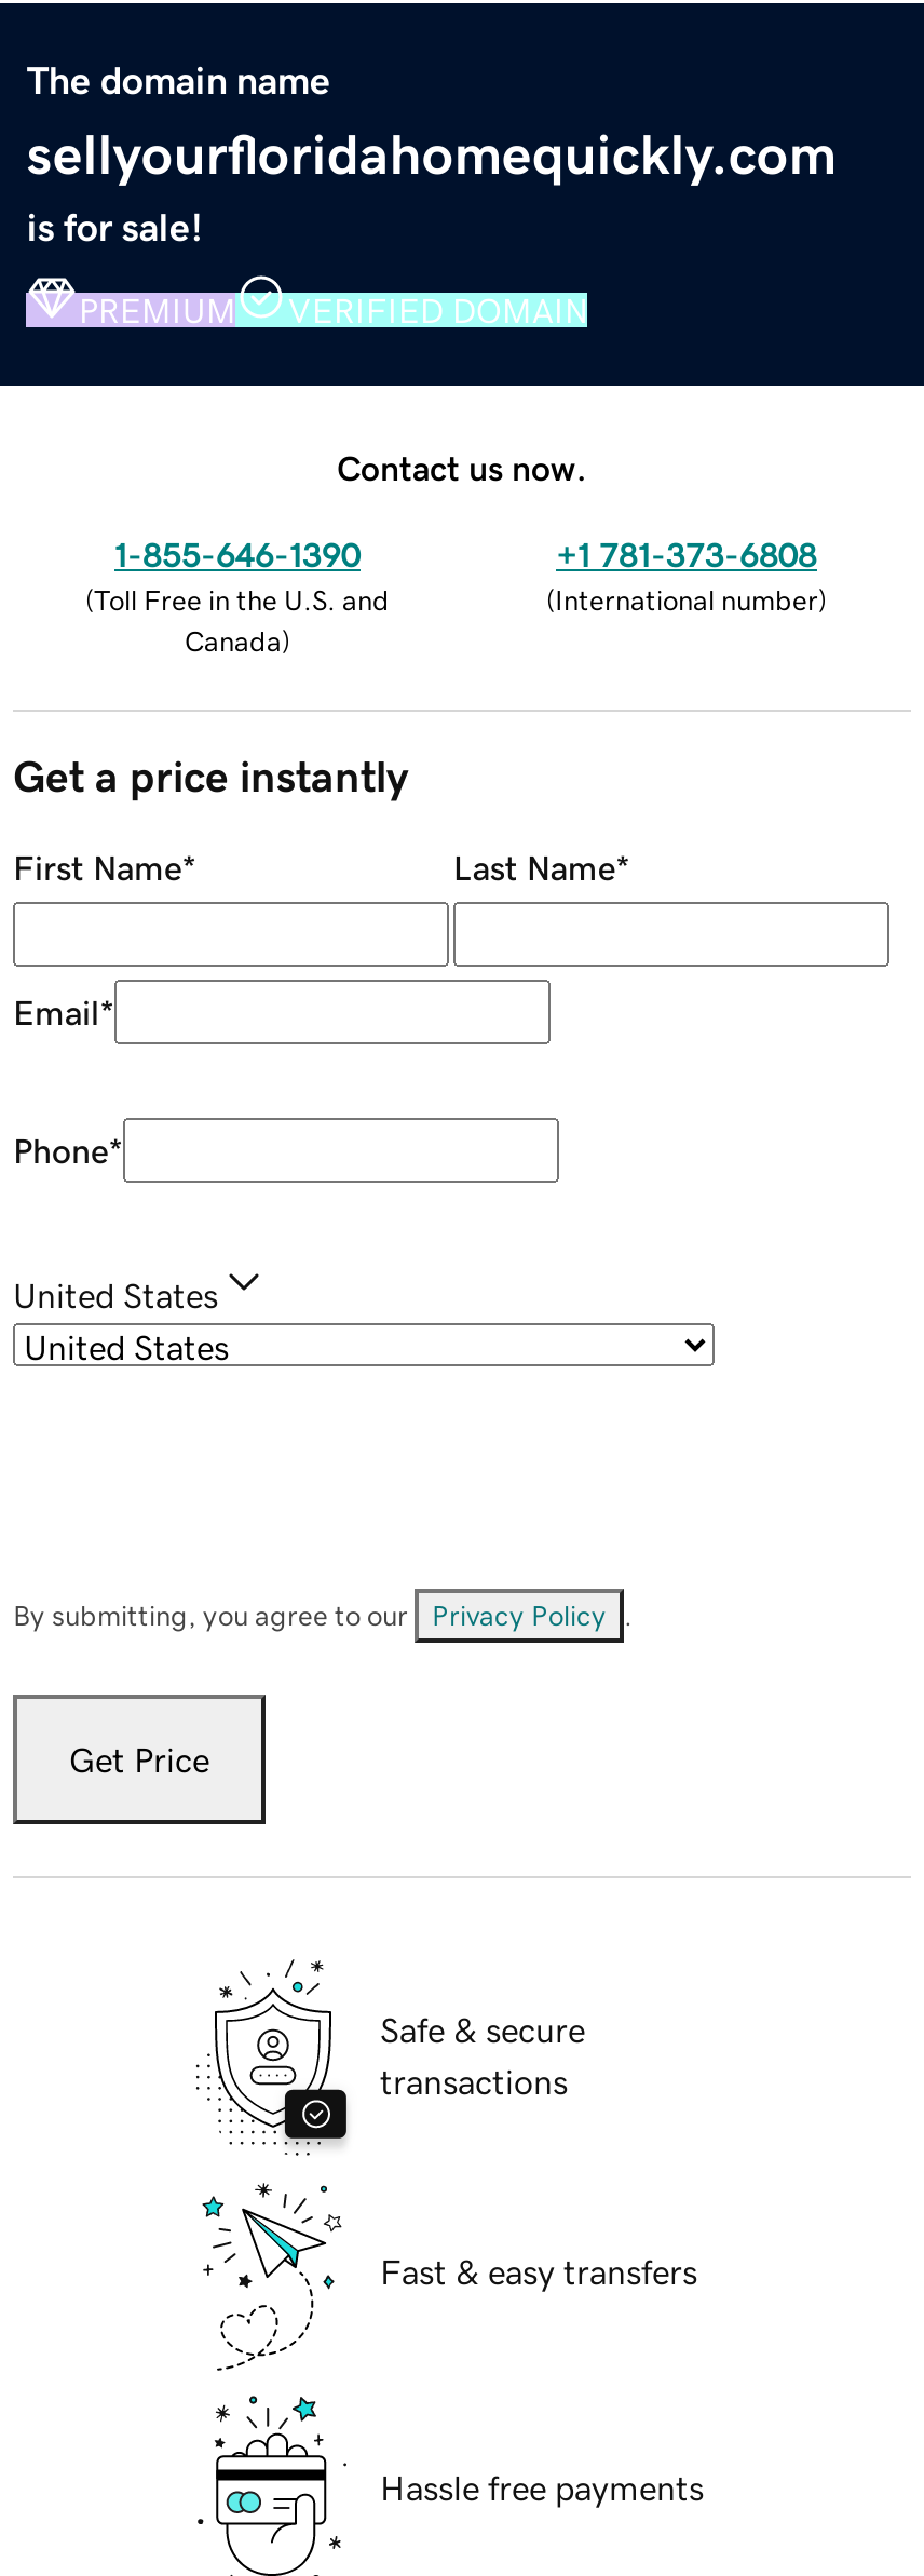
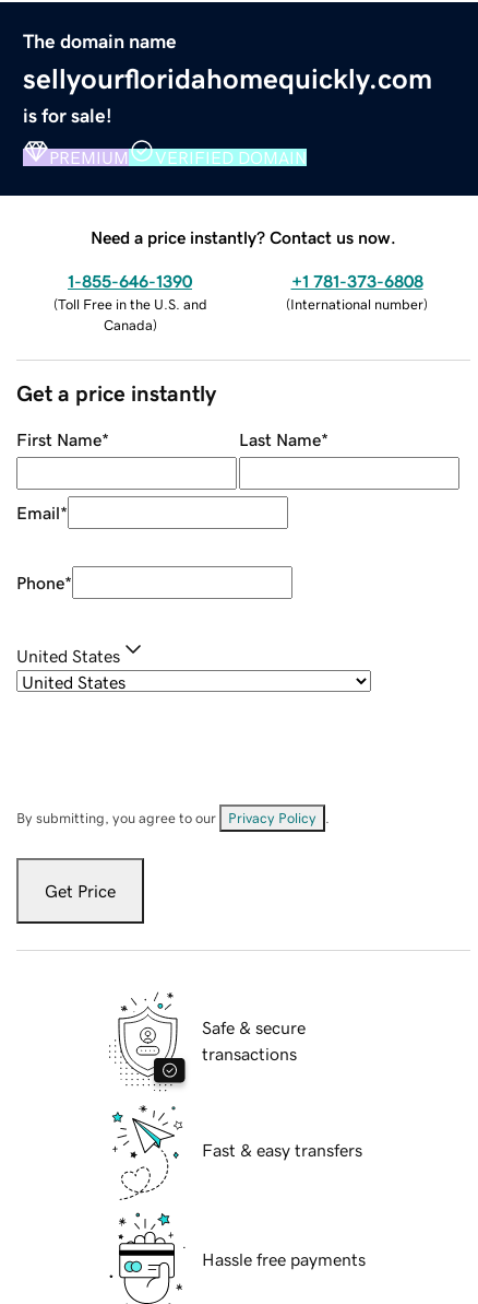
[337,450,587,484] Contact us now. -> [91,228,396,245] Need a price instantly? Contact us now.

